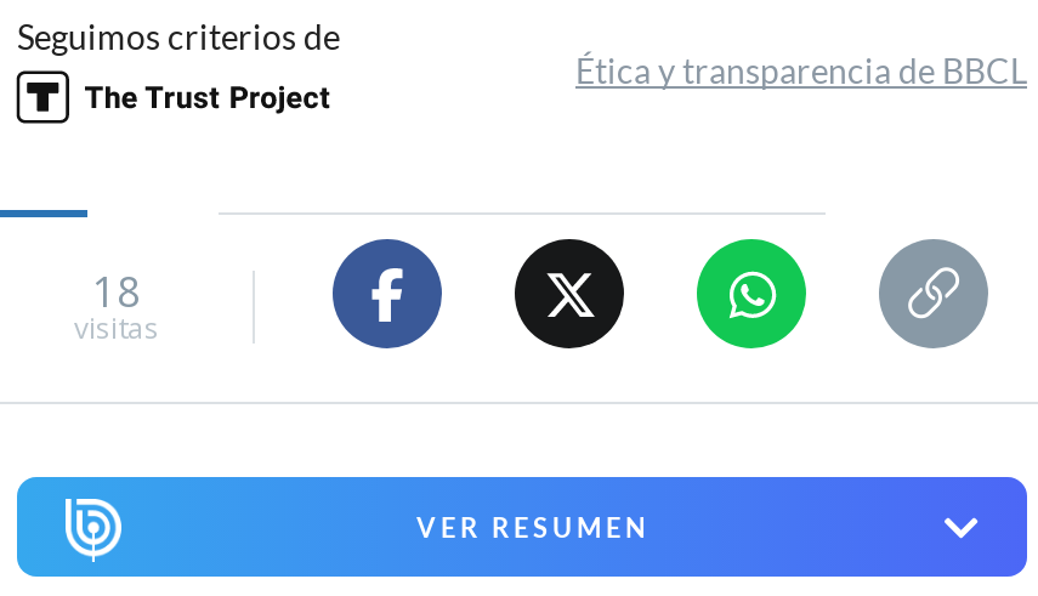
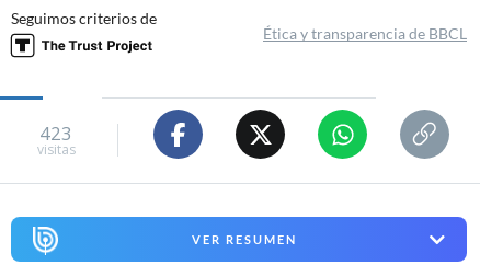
[92,263,141,319] 18 -> [39,120,72,146] 423

